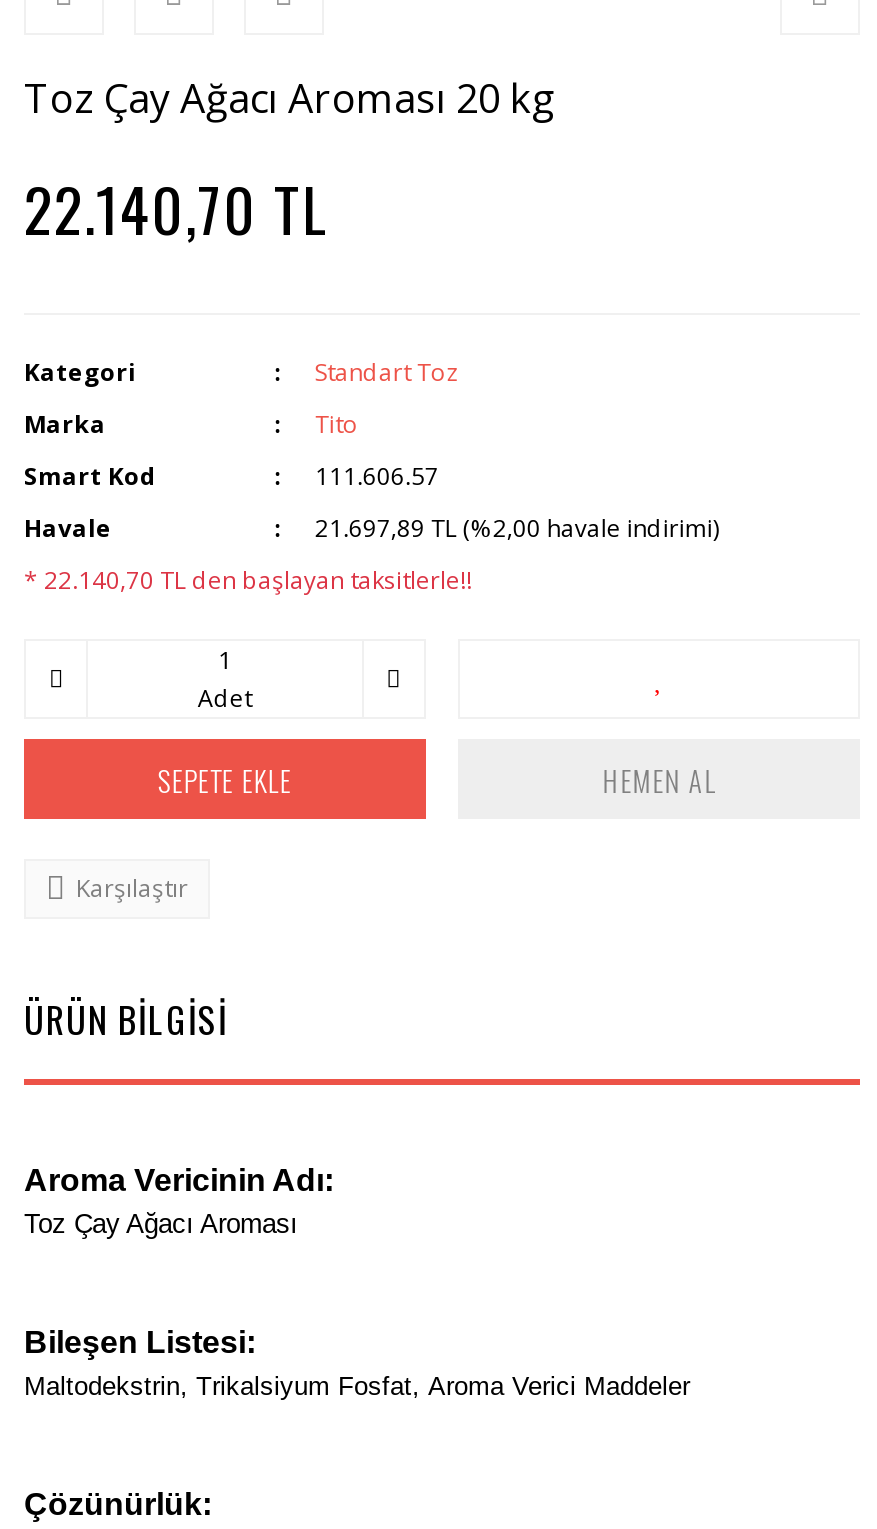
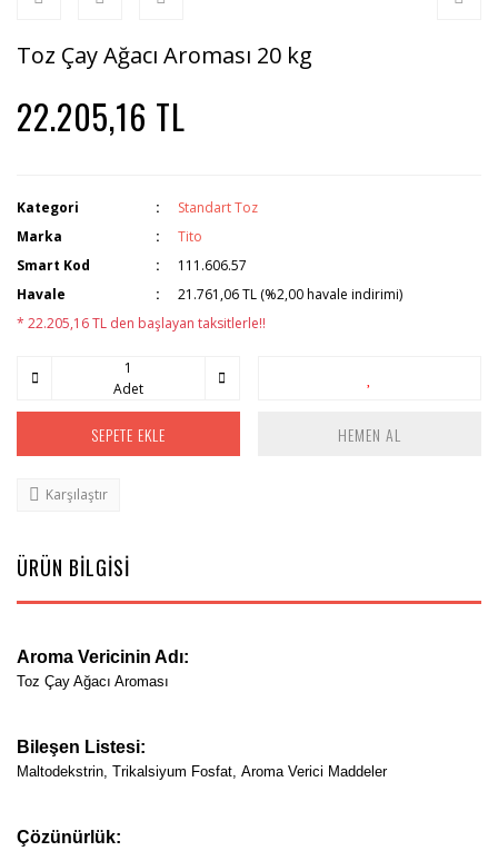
[24,163,328,253] 22.140,70 TL -> [17,91,186,141] 22.205,16 TL
[315,511,719,545] 21.697,89 TL (%2,00 havale indirimi) -> [178,285,403,304] 21.761,06 TL (%2,00 havale indirimi)
[24,563,472,597] * 22.140,70 TL den başlayan taksitlerle!! -> [17,314,266,333] * 22.205,16 TL den başlayan taksitlerle!!

